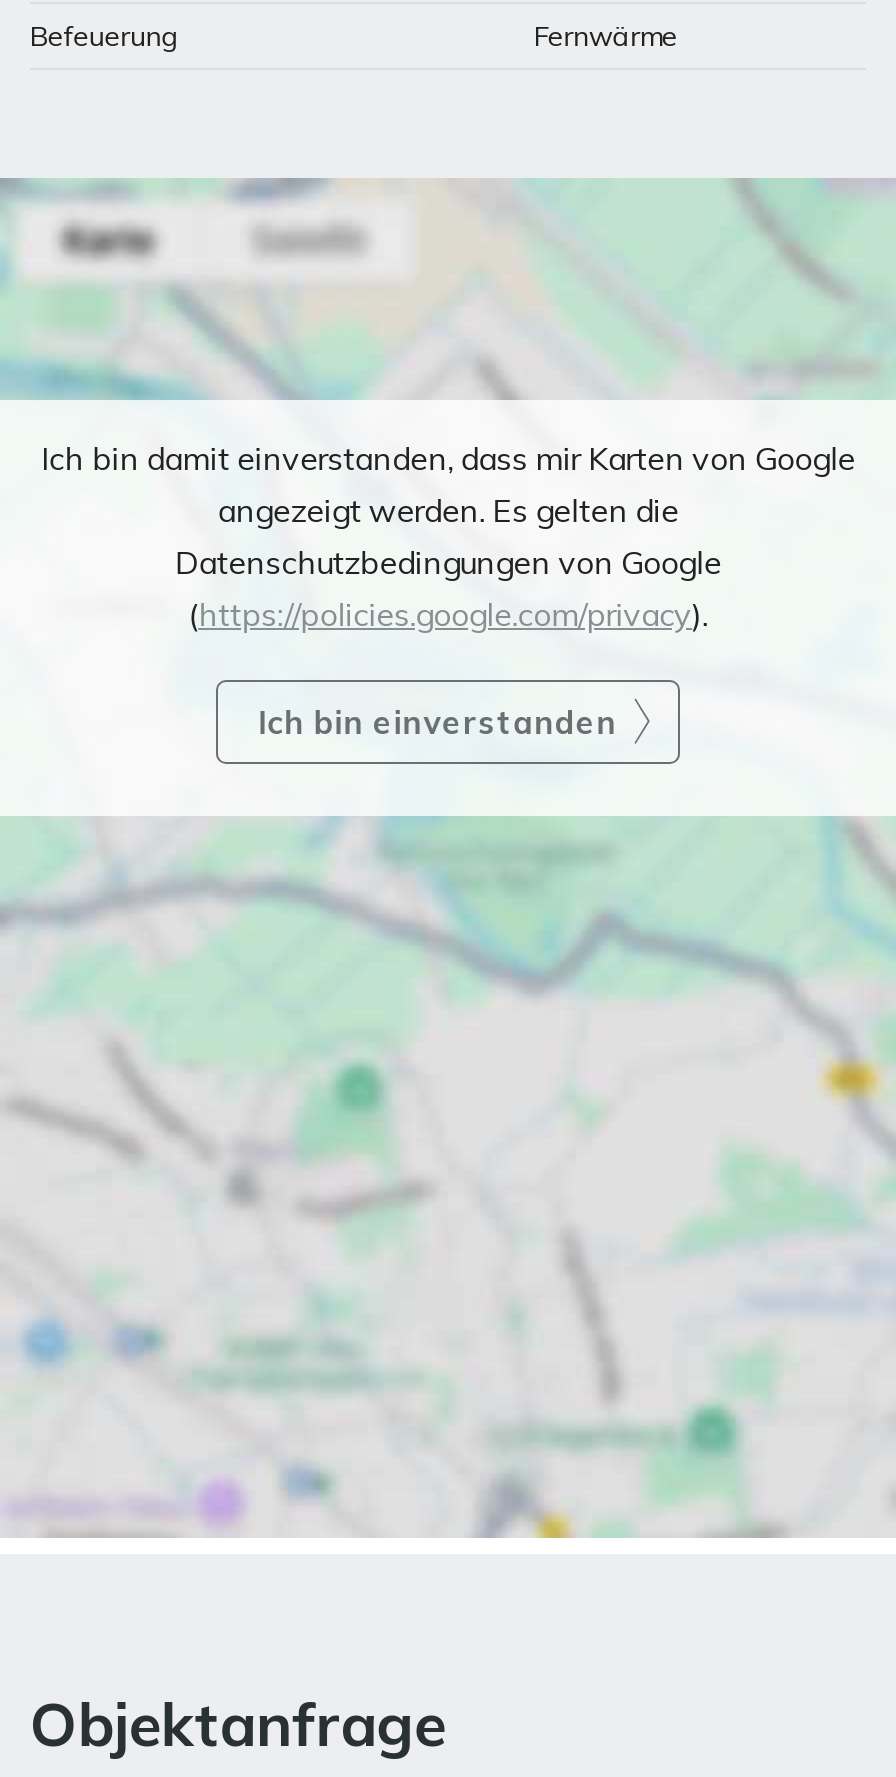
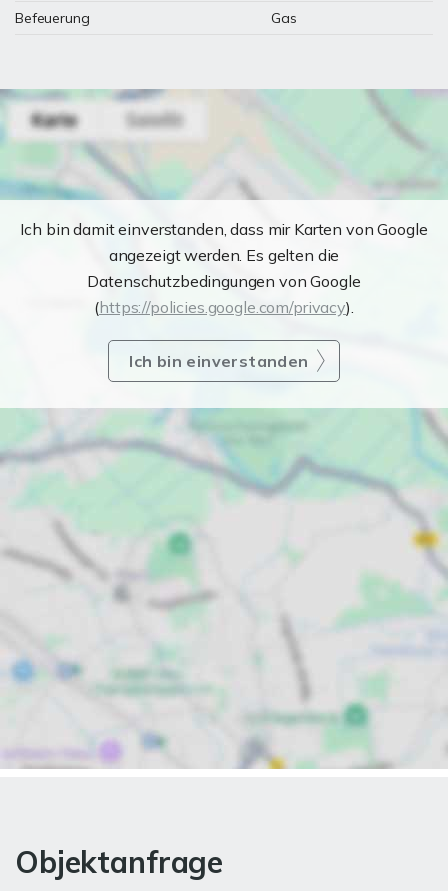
[534,18,677,54] Fernwärme -> [271,9,297,27] Gas

